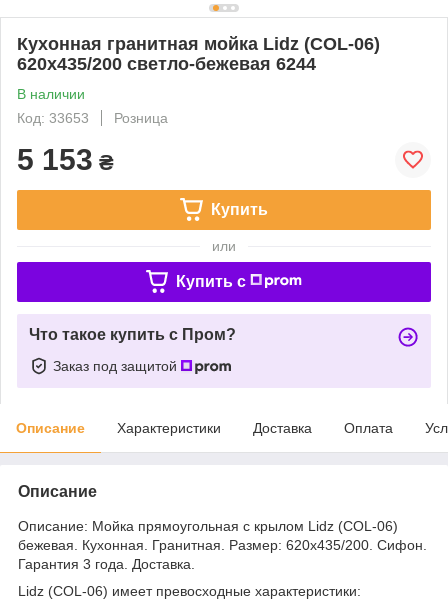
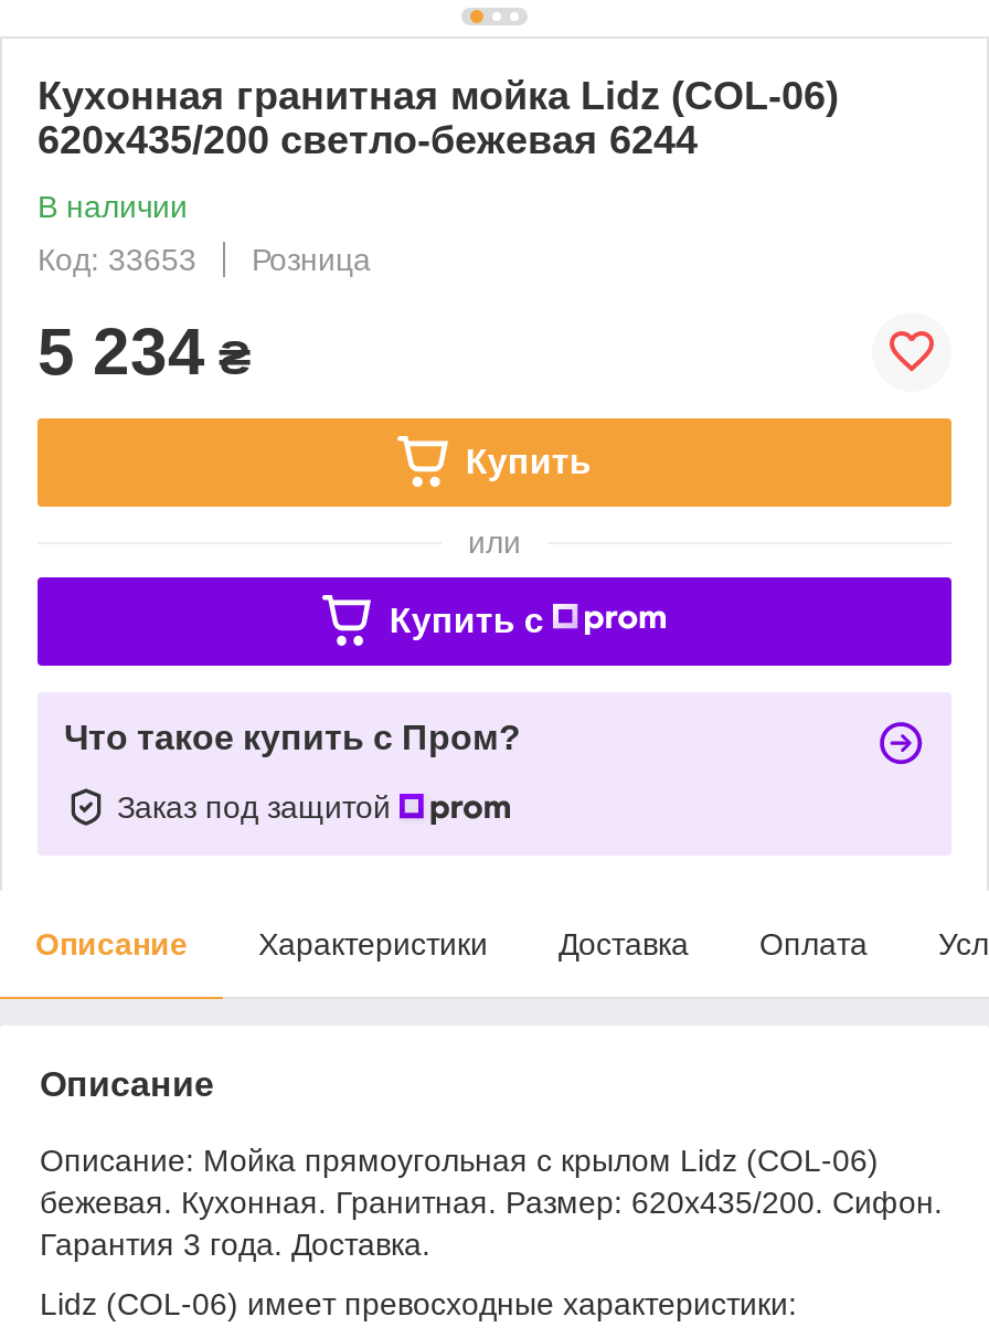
[17,143,114,176] 5 153 ₴ -> [38,314,252,387] 5 234 ₴

